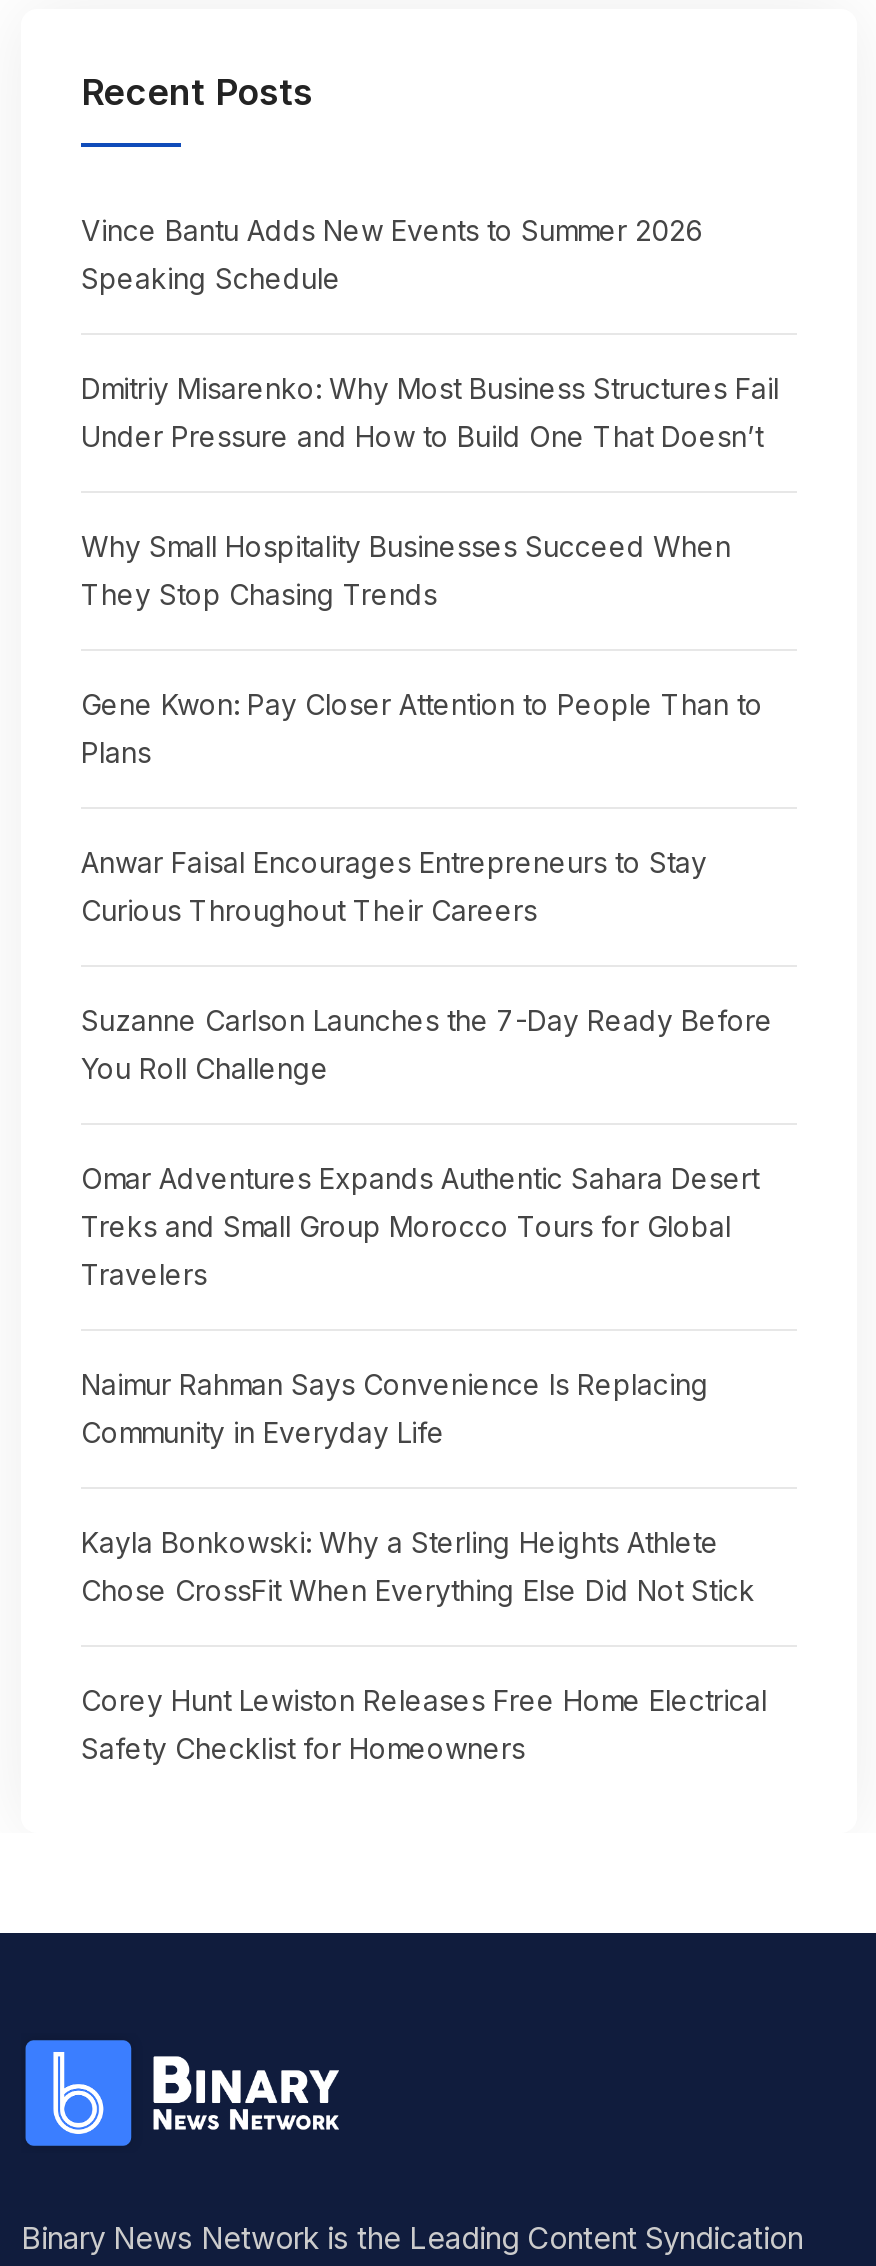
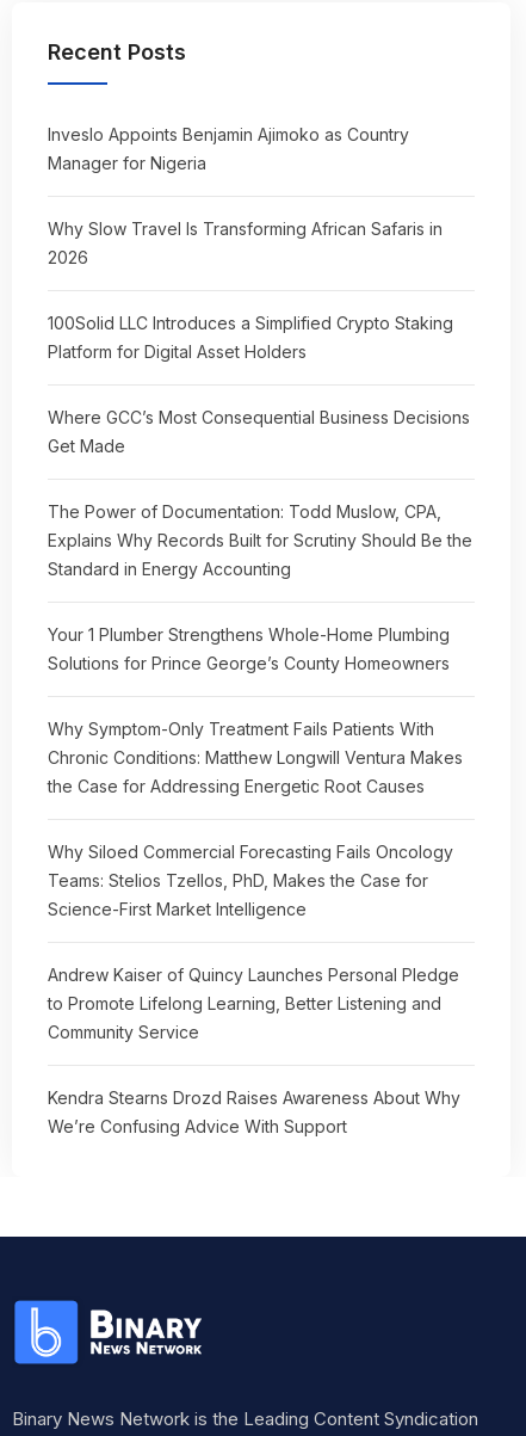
[81,213,703,295] Vince Bantu Adds New Events to Summer 2026 | Speaking Schedule -> [48,124,409,173] Inveslo Appoints Benjamin Ajimoko as Country | Manager for Nigeria
[81,371,779,453] Dmitriy Misarenko: Why Most Business Structures Fail | Under Pressure and How to Build One That Doesn’t -> [48,218,443,267] Why Slow Travel Is Transforming African Safaris in | 2026
[81,529,731,611] Why Small Hospitality Businesses Succeed When | They Stop Chasing Trends -> [48,313,453,362] 100Solid LLC Introduces a Simplified Crypto Staking | Platform for Digital Asset Holders
[81,687,763,769] Gene Kwon: Pay Closer Attention to People Than to | Plans -> [48,407,470,456] Where GCC’s Most Consequential Business Decisions | Get Made
[81,845,707,927] Anwar Faisal Encourages Entrepreneurs to Stay | Curious Throughout Their Careers -> [48,501,472,579] The Power of Documentation: Todd Muslow, CPA, | Explains Why Records Built for Scrutiny Should Be the | Standard in Energy Accounting
[81,1003,773,1085] Suzanne Carlson Launches the 7-Day Ready Before | You Roll Challenge -> [48,624,450,673] Your 1 Plumber Strengthens Whole-Home Plumbing | Solutions for Prince George’s County Homeowners
[81,1161,759,1291] Omar Adventures Expands Authentic Sahara Desert | Treks and Small Group Morocco Tours for Global | Travelers -> [48,719,463,796] Why Symptom-Only Treatment Fails Patients With | Chronic Conditions: Matthew Longwill Ventura Makes | the Case for Addressing Energetic Root Causes
[81,1367,709,1449] Naimur Rahman Says Convenience Is Replacing | Community in Everyday Life -> [48,842,453,919] Why Siloed Commercial Forecasting Fails Oncology | Teams: Stelios Tzellos, PhD, Makes the Case for | Science-First Market Intelligence
[81,1525,755,1607] Kayla Bonkowski: Why a Sterling Heights Athlete | Chose CrossFit When Everything Else Did Not Stick -> [48,964,459,1042] Andrew Kaiser of Quincy Launches Personal Pledge | to Promote Lifelong Learning, Better Listening and | Community Service
[81,1683,767,1765] Corey Hunt Lewiston Releases Free Home Electrical | Safety Checklist for Homeowners -> [48,1087,460,1136] Kendra Stearns Drozd Raises Awareness About Why | We’re Confusing Advice With Support

